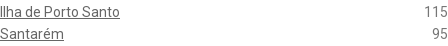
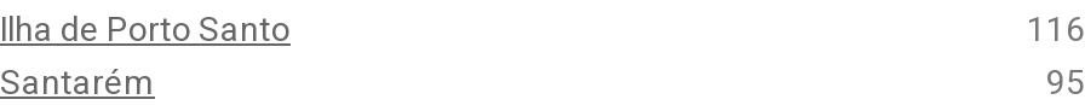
[424,4,448,20] 115 -> [1027,10,1085,48] 116

